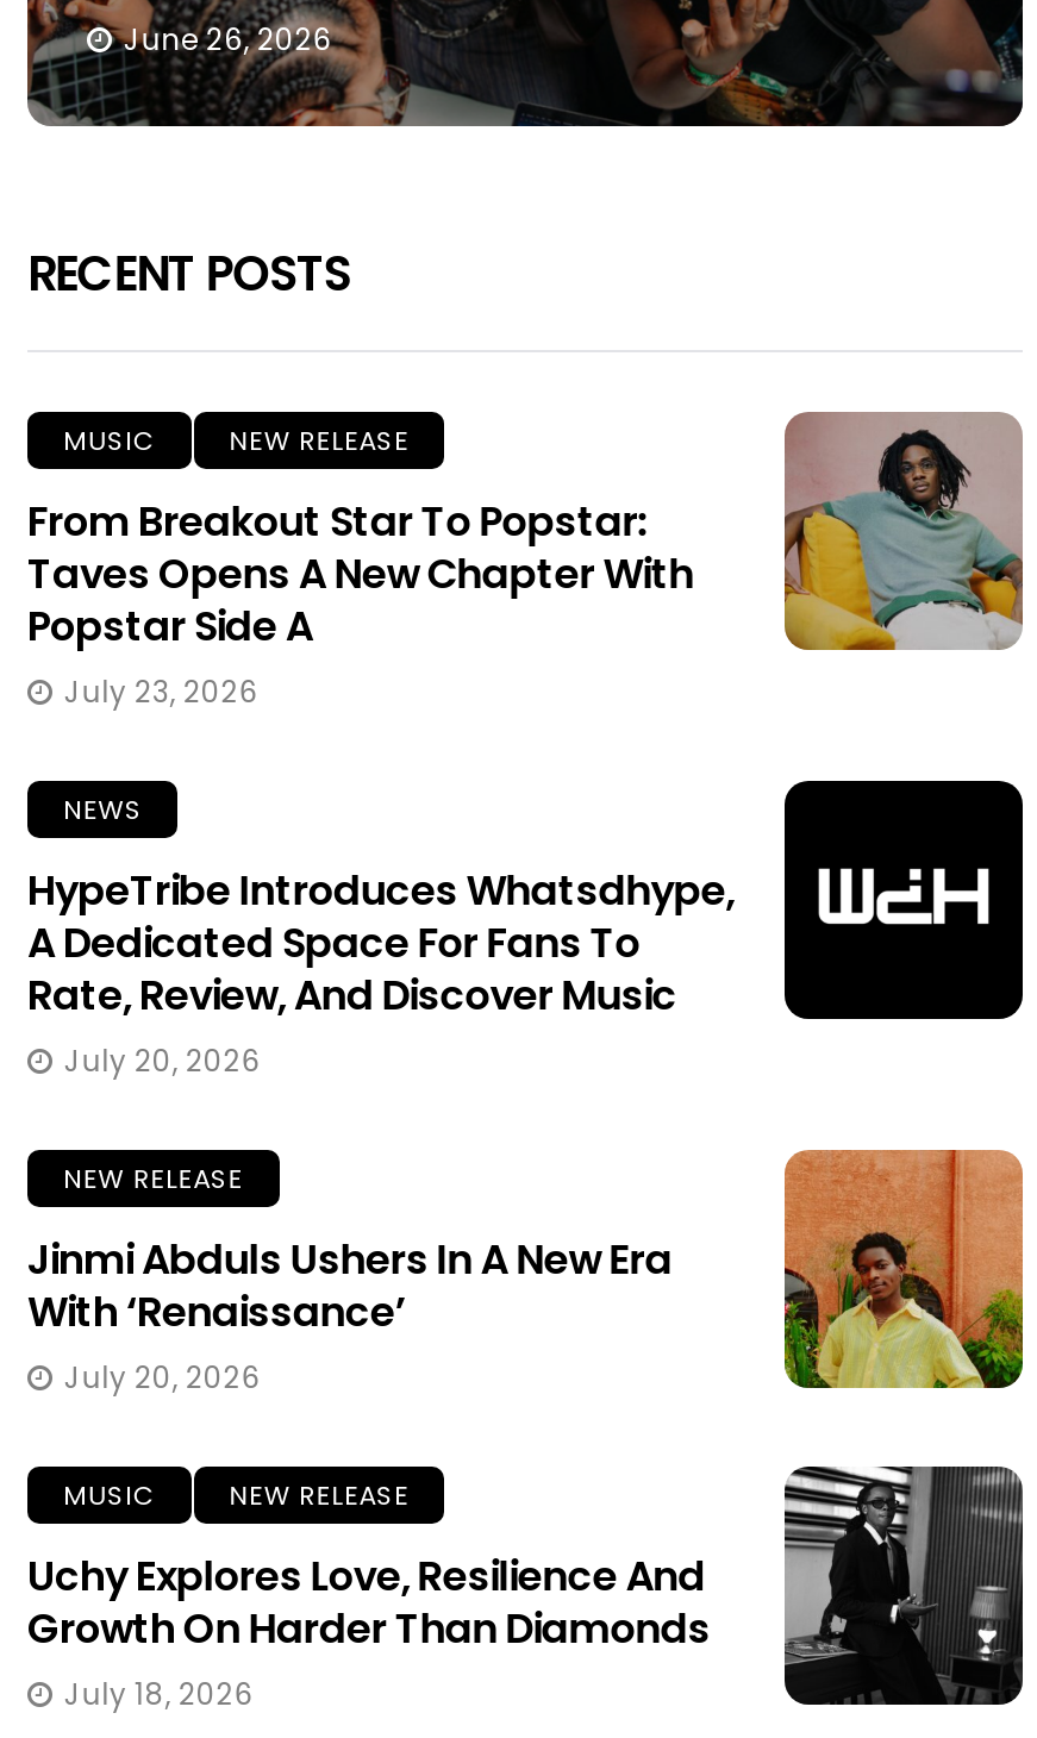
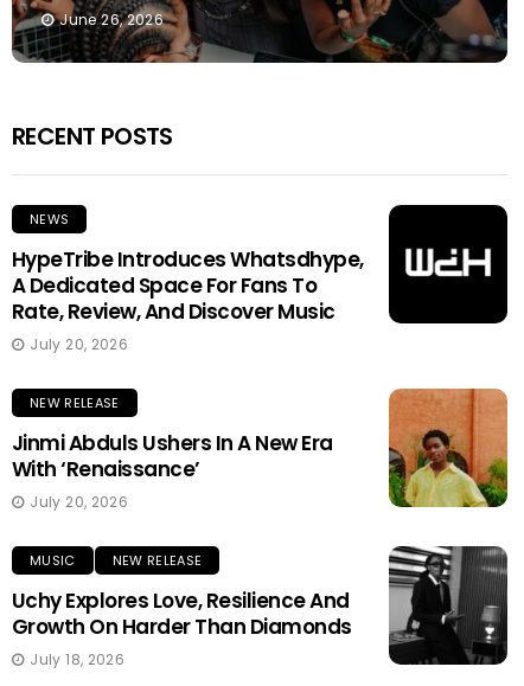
[27,414,1025,712] [image] | MUSIC | NEW RELEASE | From Breakout Star To Popstar: | Taves Opens A New Chapter With | Popstar Side A | July 23, 2026 -> none

